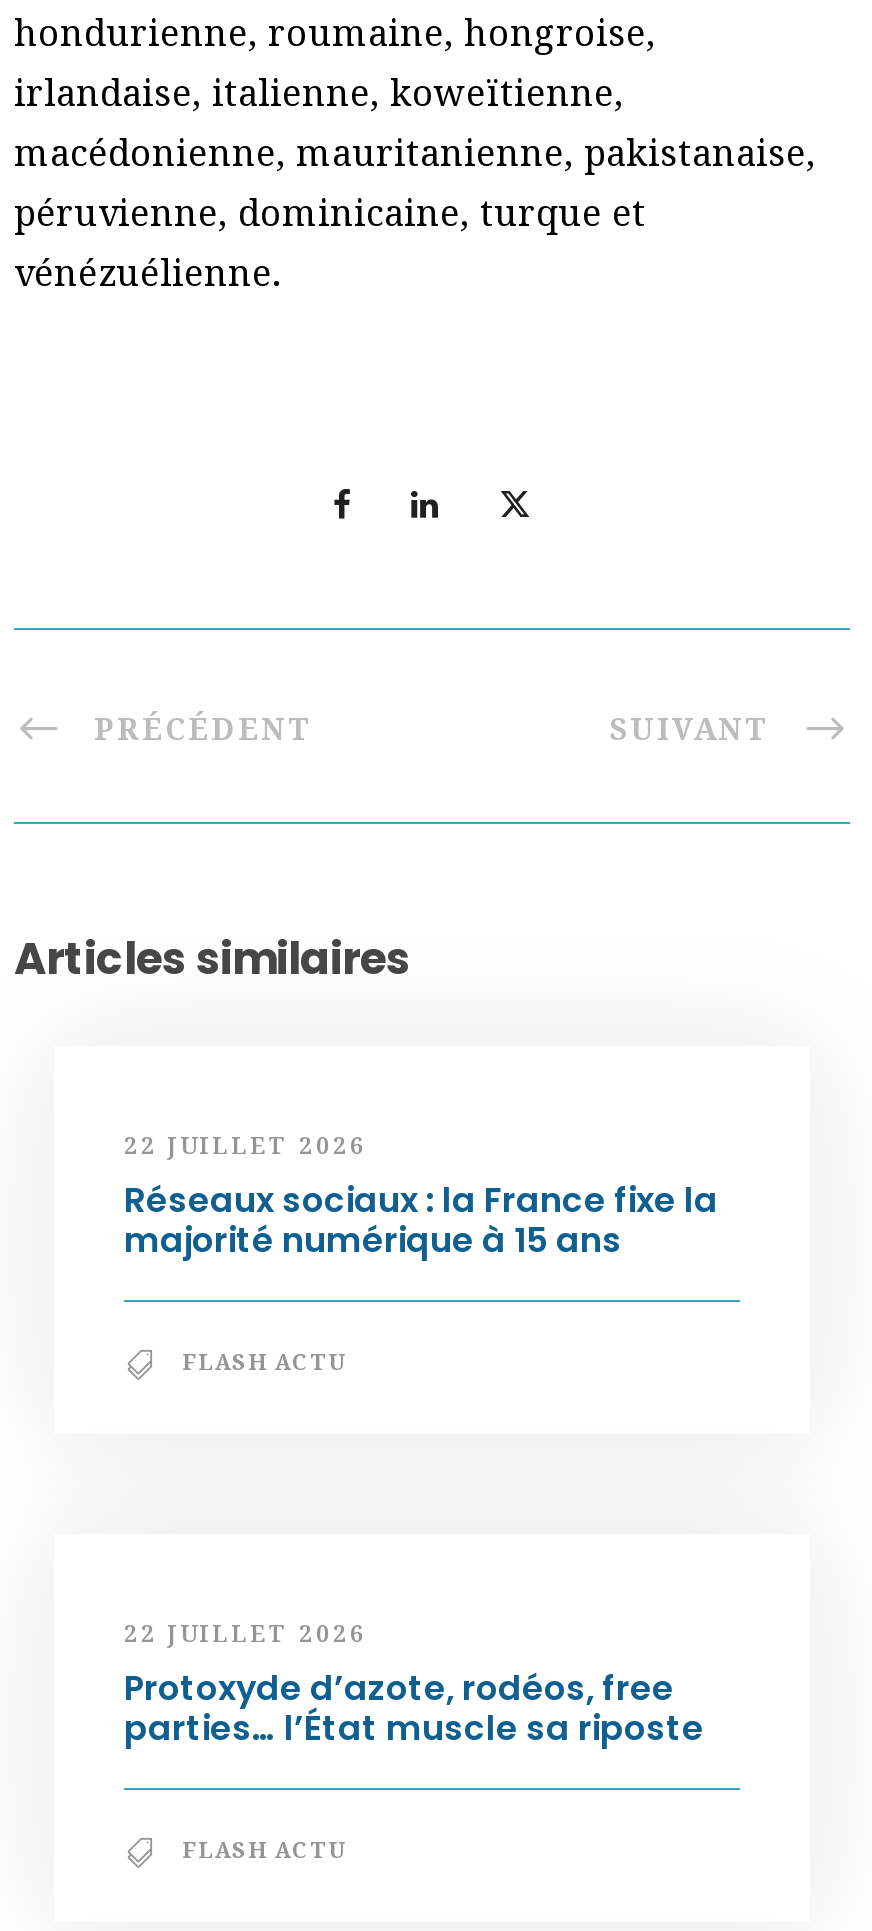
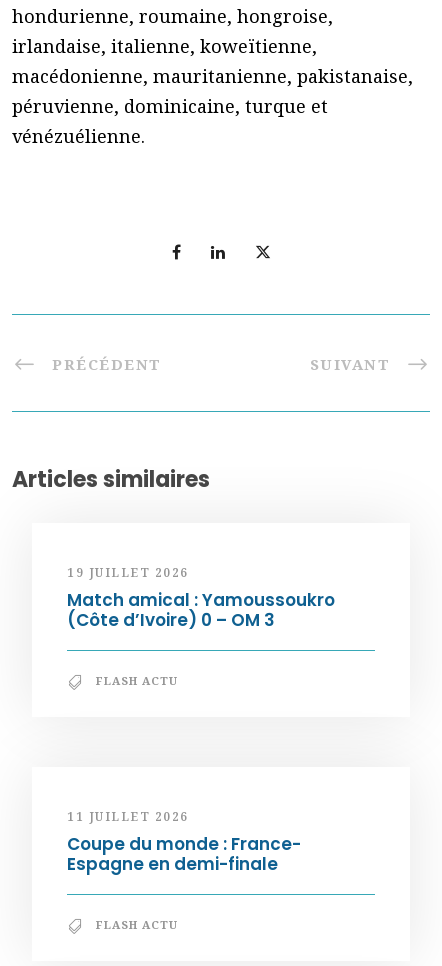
[124,1129,718,1265] 22 JUILLET 2026 | Réseaux sociaux : la France fixe la | majorité numérique à 15 ans -> [67,564,335,632] 19 JUILLET 2026 | Match amical : Yamoussoukro | (Côte d’Ivoire) 0 – OM 3
[124,1617,704,1753] 22 JUILLET 2026 | Protoxyde d’azote, rodéos, free | parties… l’État muscle sa riposte -> [67,808,301,876] 11 JUILLET 2026 | Coupe du monde : France- | Espagne en demi-finale

